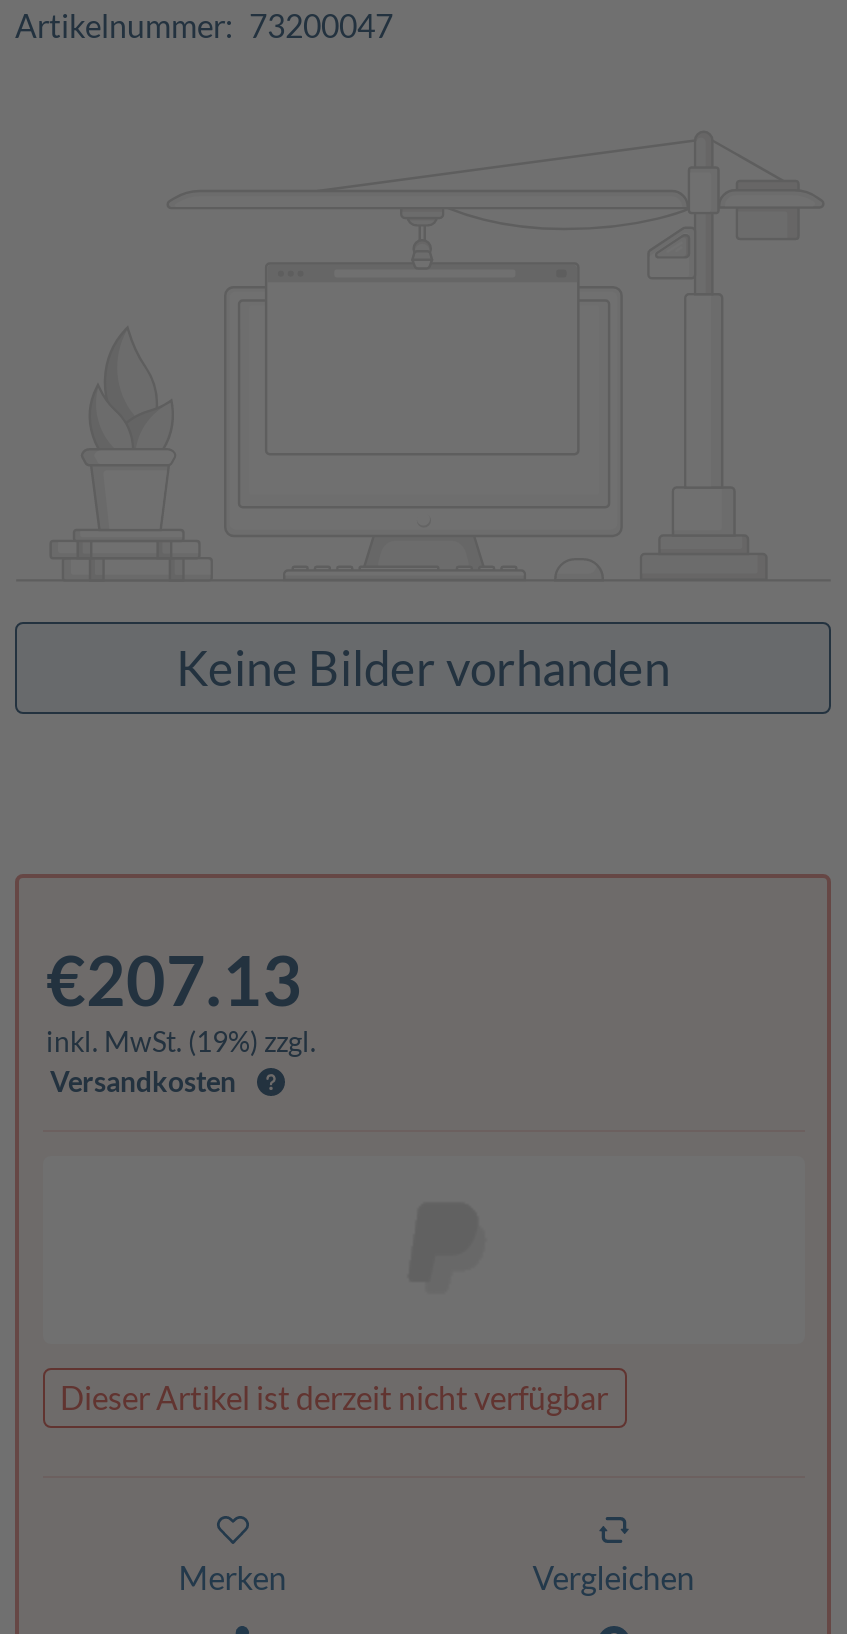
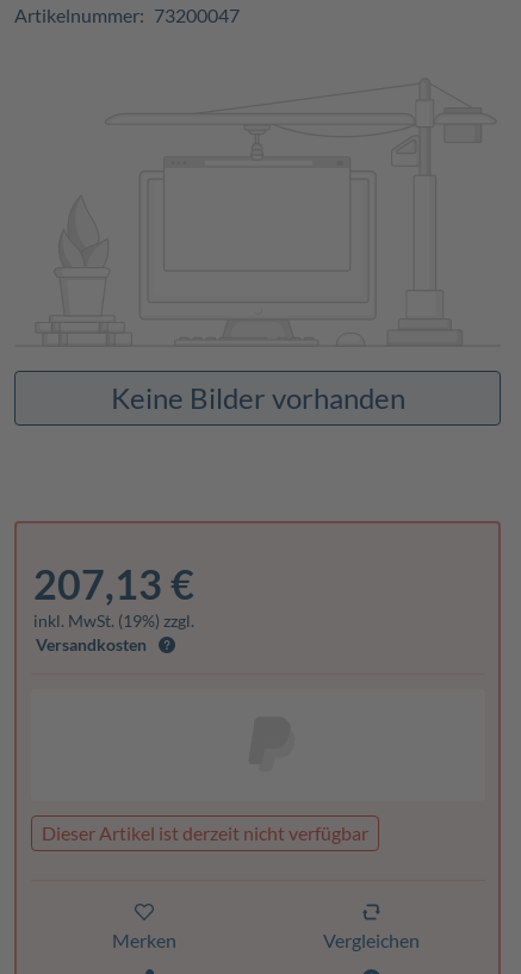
[46,939,302,1021] €207.13 -> [33,560,194,608] 207,13 €

